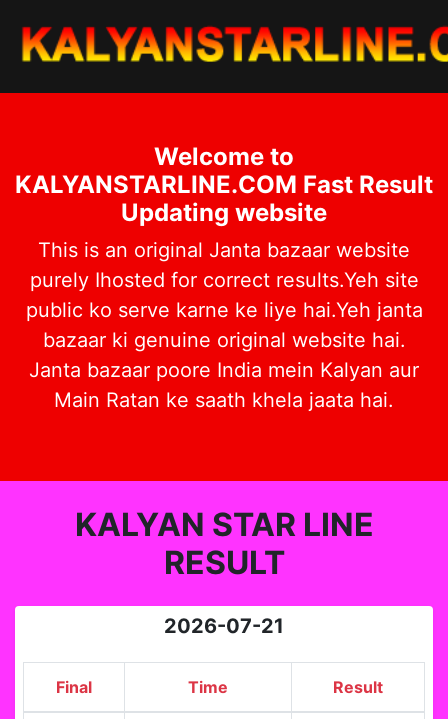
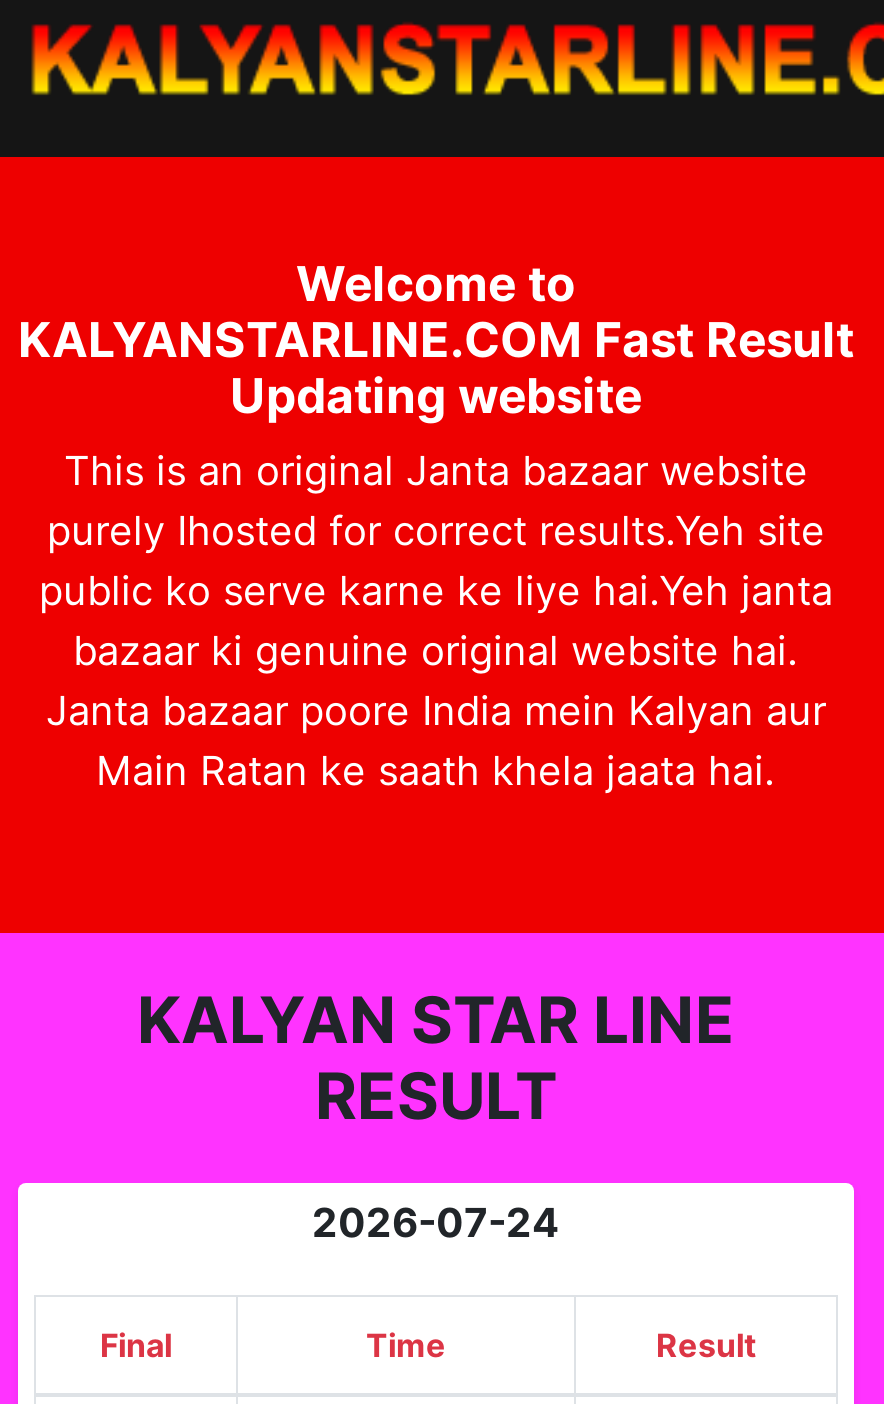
[164,614,284,638] 2026-07-21 -> [312,1199,560,1247] 2026-07-24

